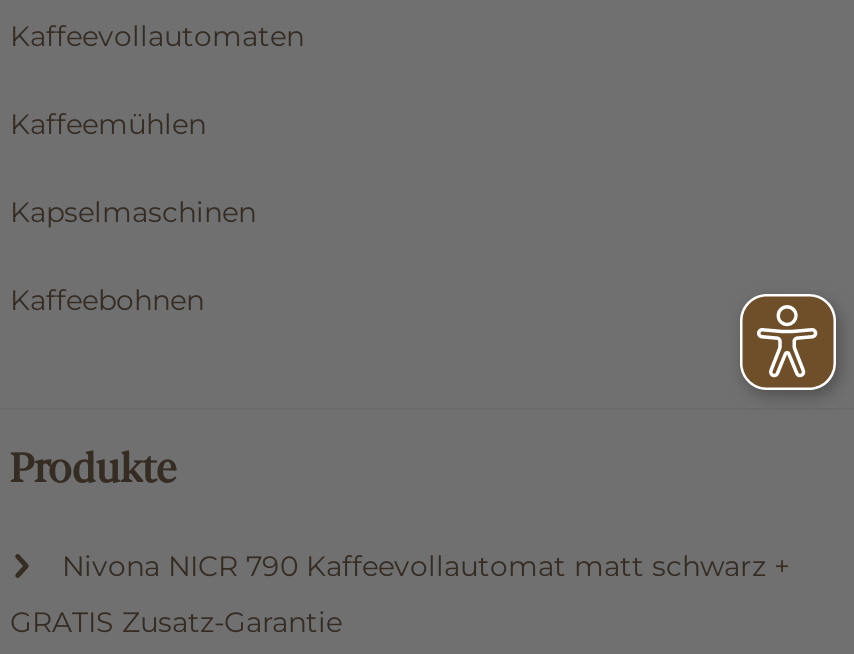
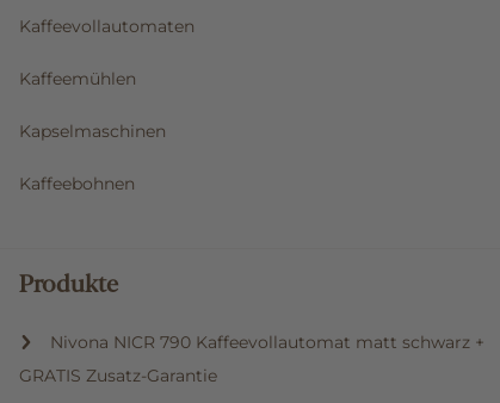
[738,292,844,400] [image] -> none

